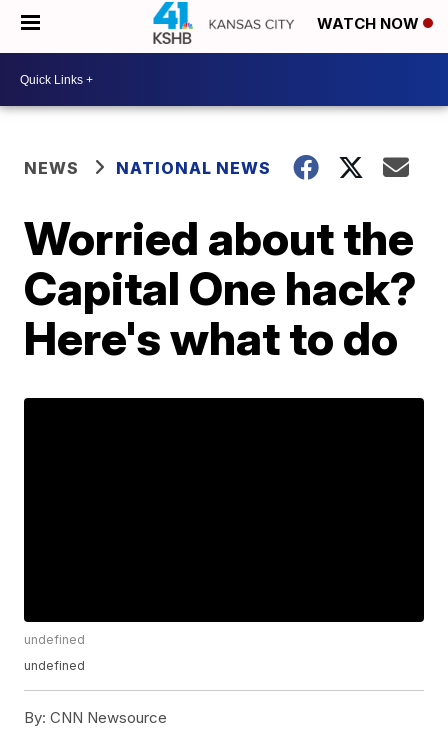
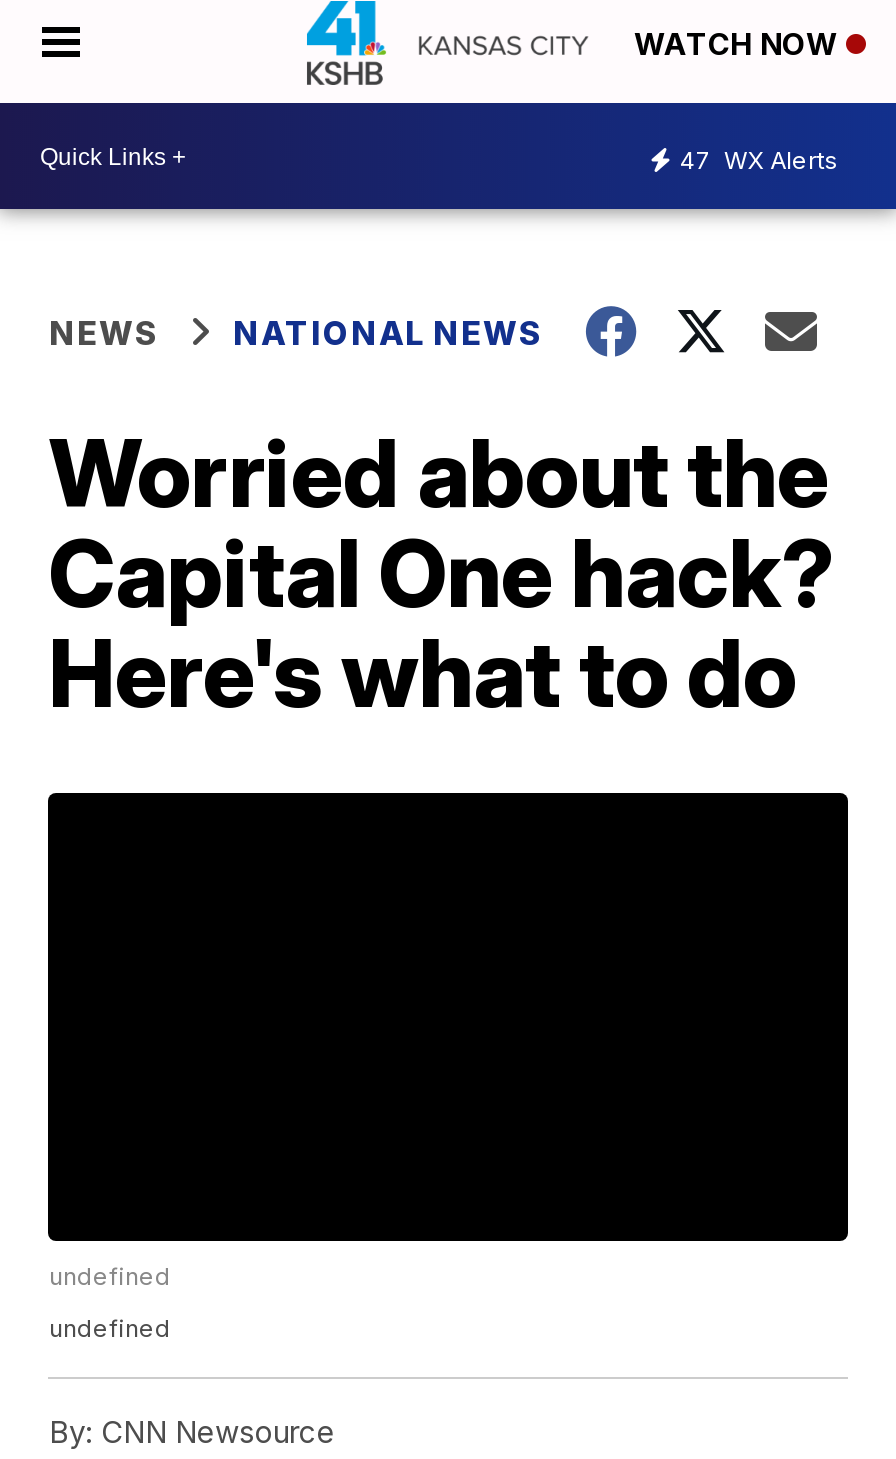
none -> [680,144,838,174] 47 WX Alerts

